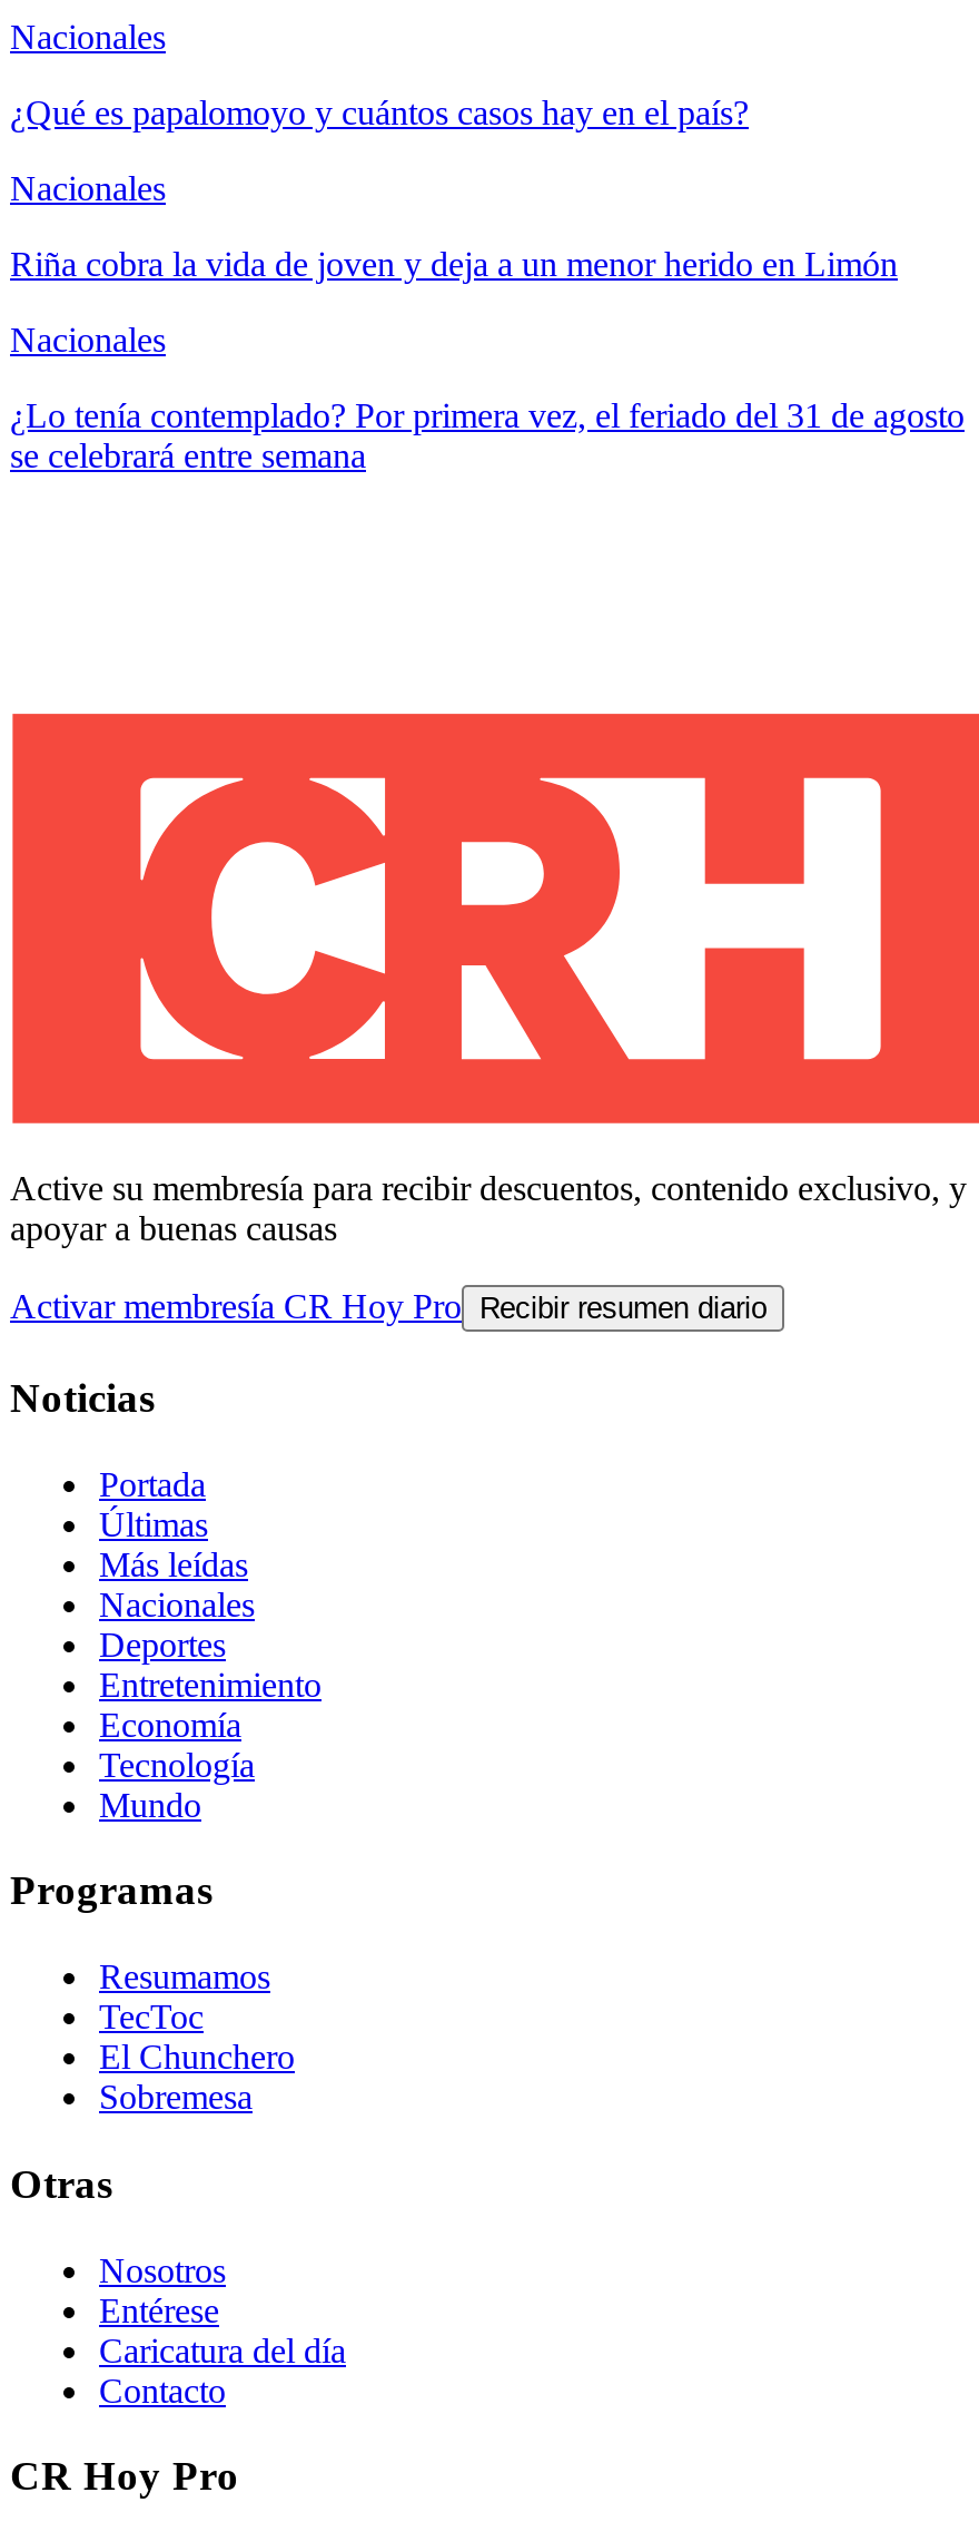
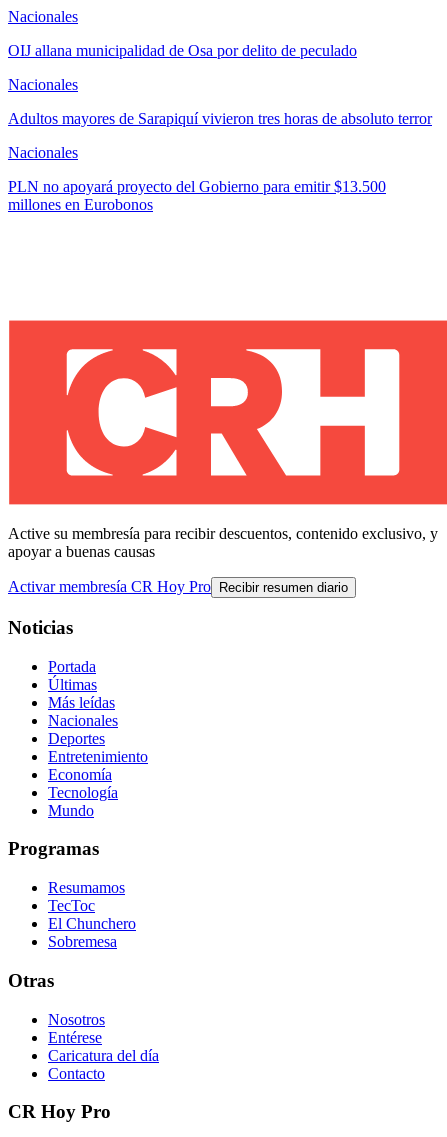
[10,94,749,132] ¿Qué es papalomoyo y cuántos casos hay en el país? -> [8,42,357,59] OIJ allana municipalidad de Osa por delito de peculado
[10,245,898,283] Riña cobra la vida de joven y deja a un menor herido en Limón -> [8,110,432,127] Adultos mayores de Sarapiquí vivieron tres horas de absoluto terror
[10,397,965,475] ¿Lo tenía contemplado? Por primera vez, el feriado del 31 de agosto | se celebrará entre semana -> [8,178,386,213] PLN no apoyará proyecto del Gobierno para emitir $13.500 | millones en Eurobonos

